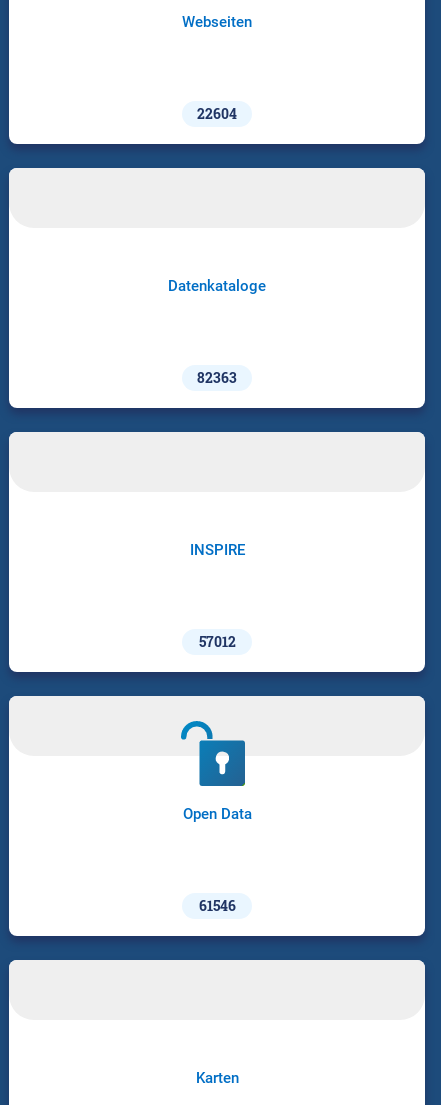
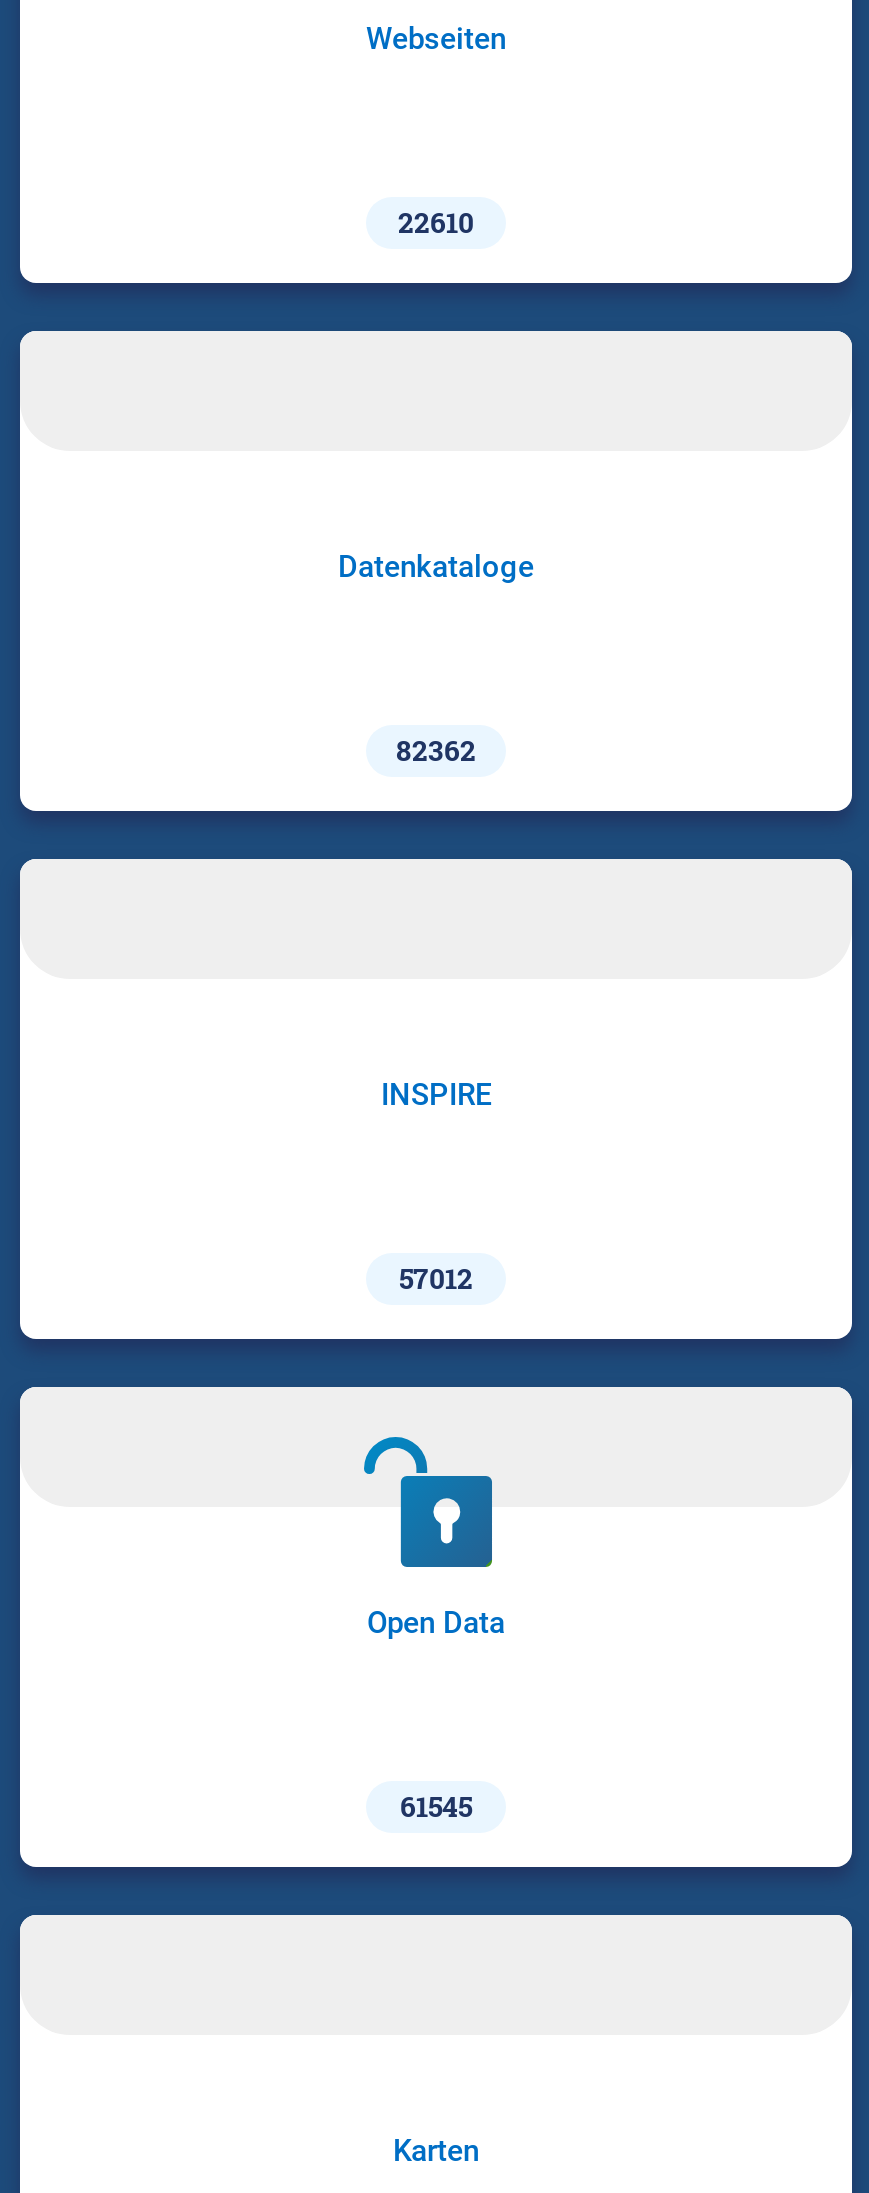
[197,104,237,123] 22604 -> [398,203,474,241] 22610
[197,368,237,387] 82363 -> [396,731,476,769] 82362
[198,896,235,915] 61546 -> [400,1787,472,1825] 61545

